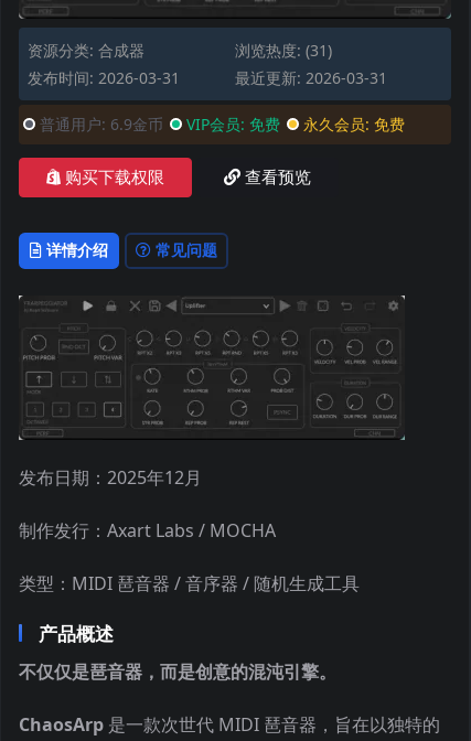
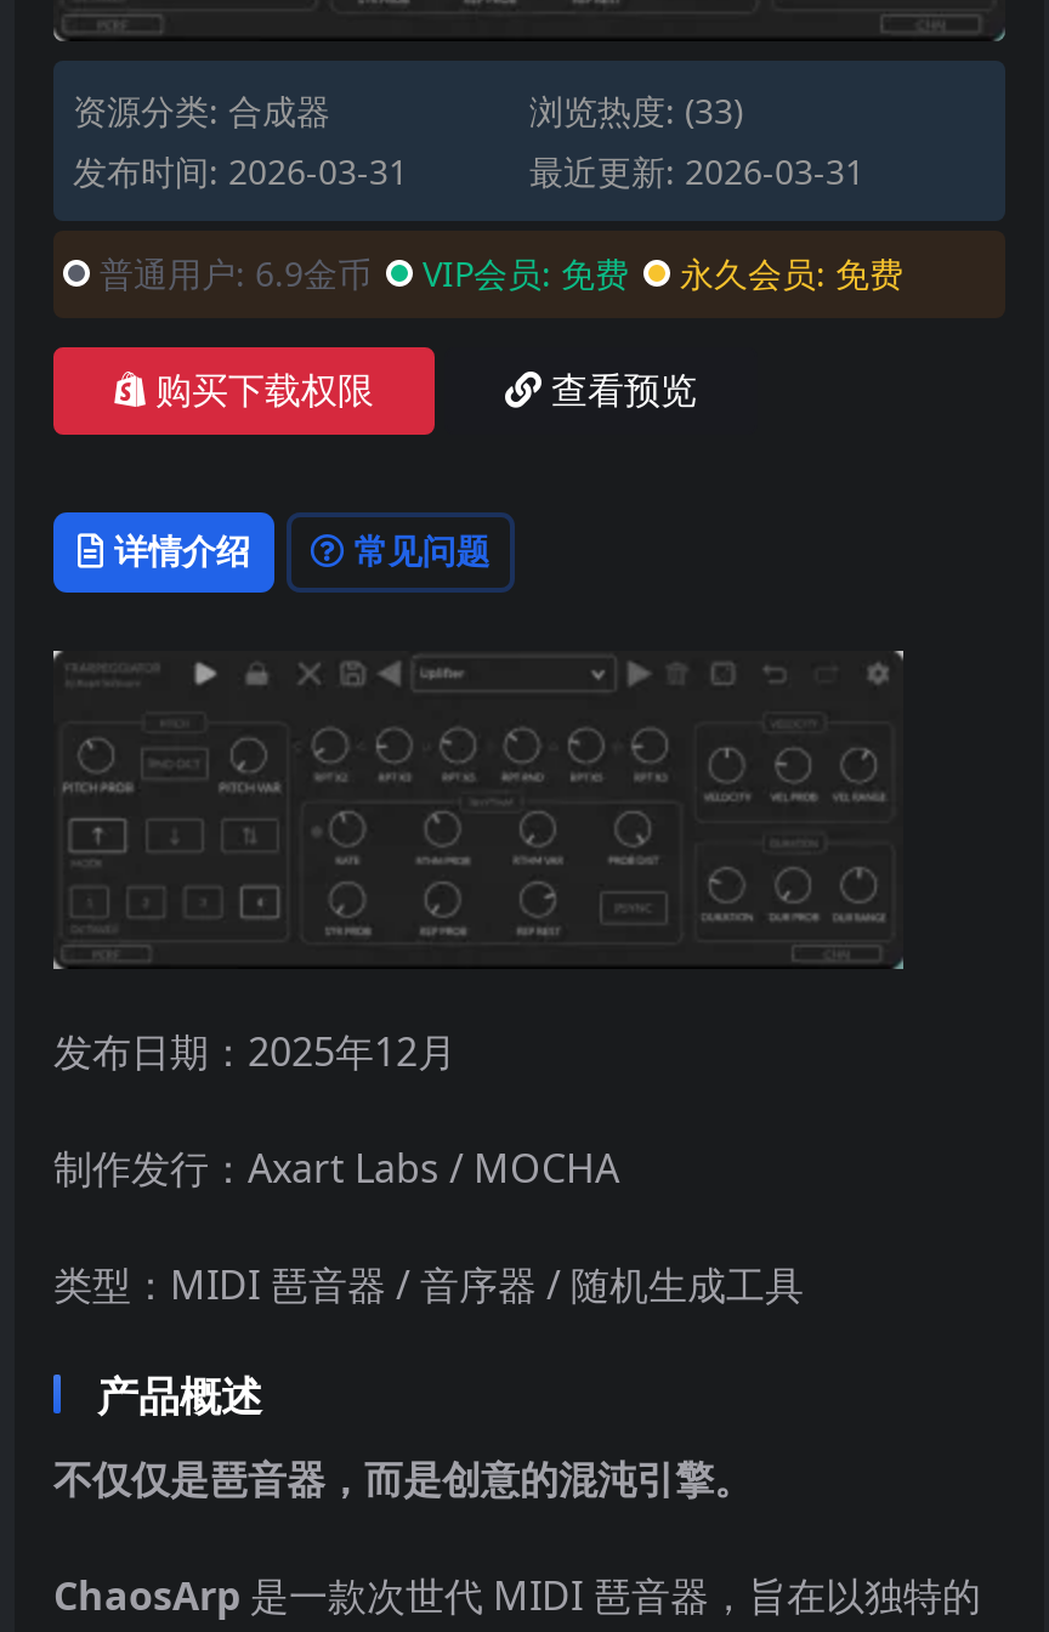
[235,39,332,60] 浏览热度: (31) -> [529,87,743,133] 浏览热度: (33)

